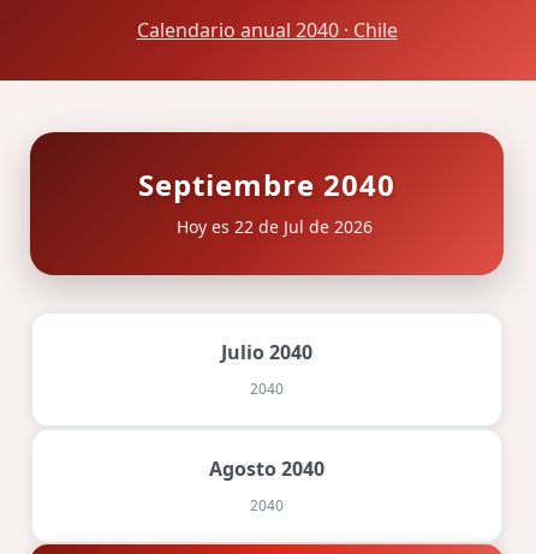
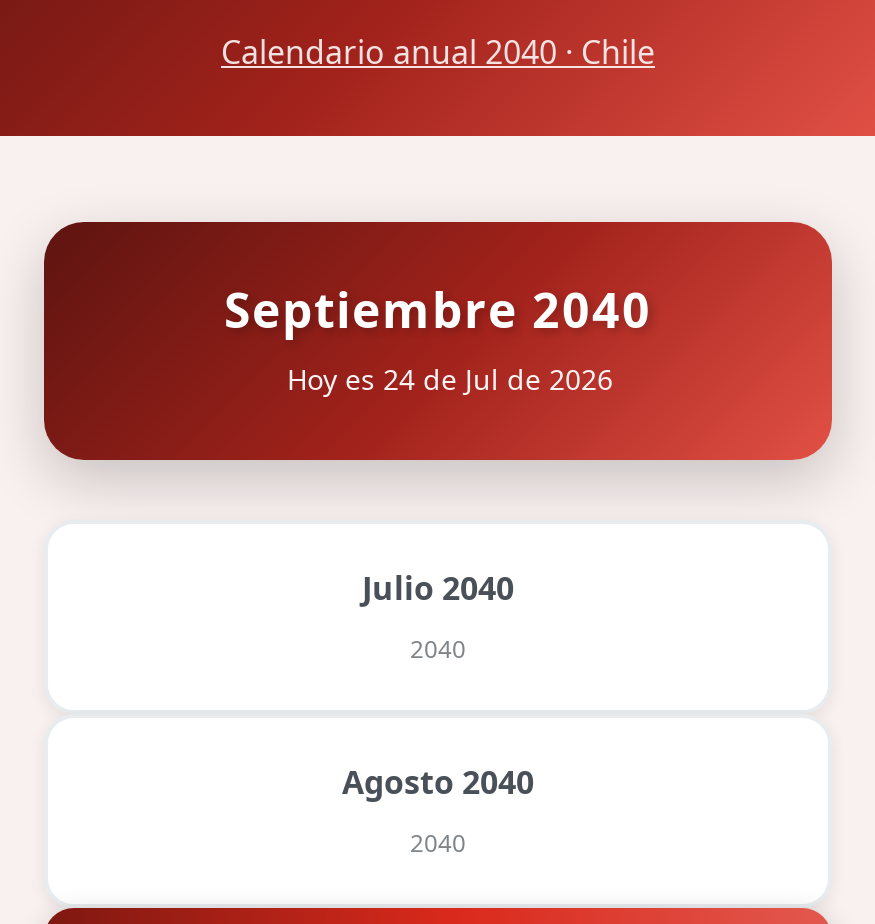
[171,215,372,238] Hoy es 22 de Jul de 2026 -> [279,360,613,398] Hoy es 24 de Jul de 2026

